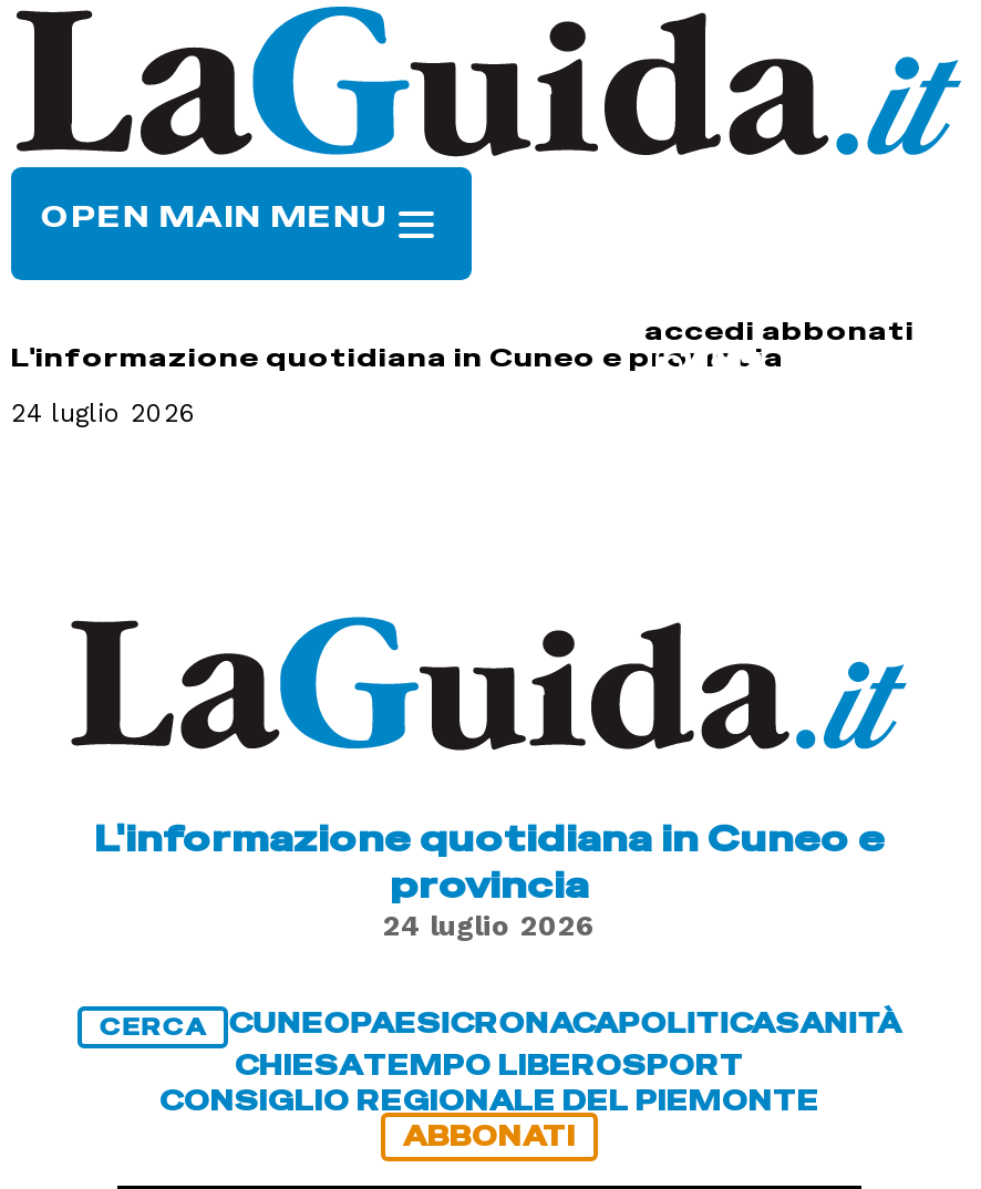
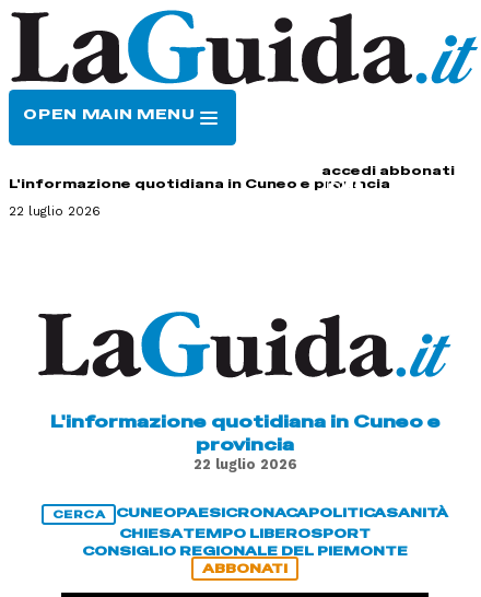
[11,398,197,429] 24 luglio 2026 -> [9,203,101,219] 22 luglio 2026
[383,908,596,942] 24 luglio 2026 -> [193,456,297,472] 22 luglio 2026

